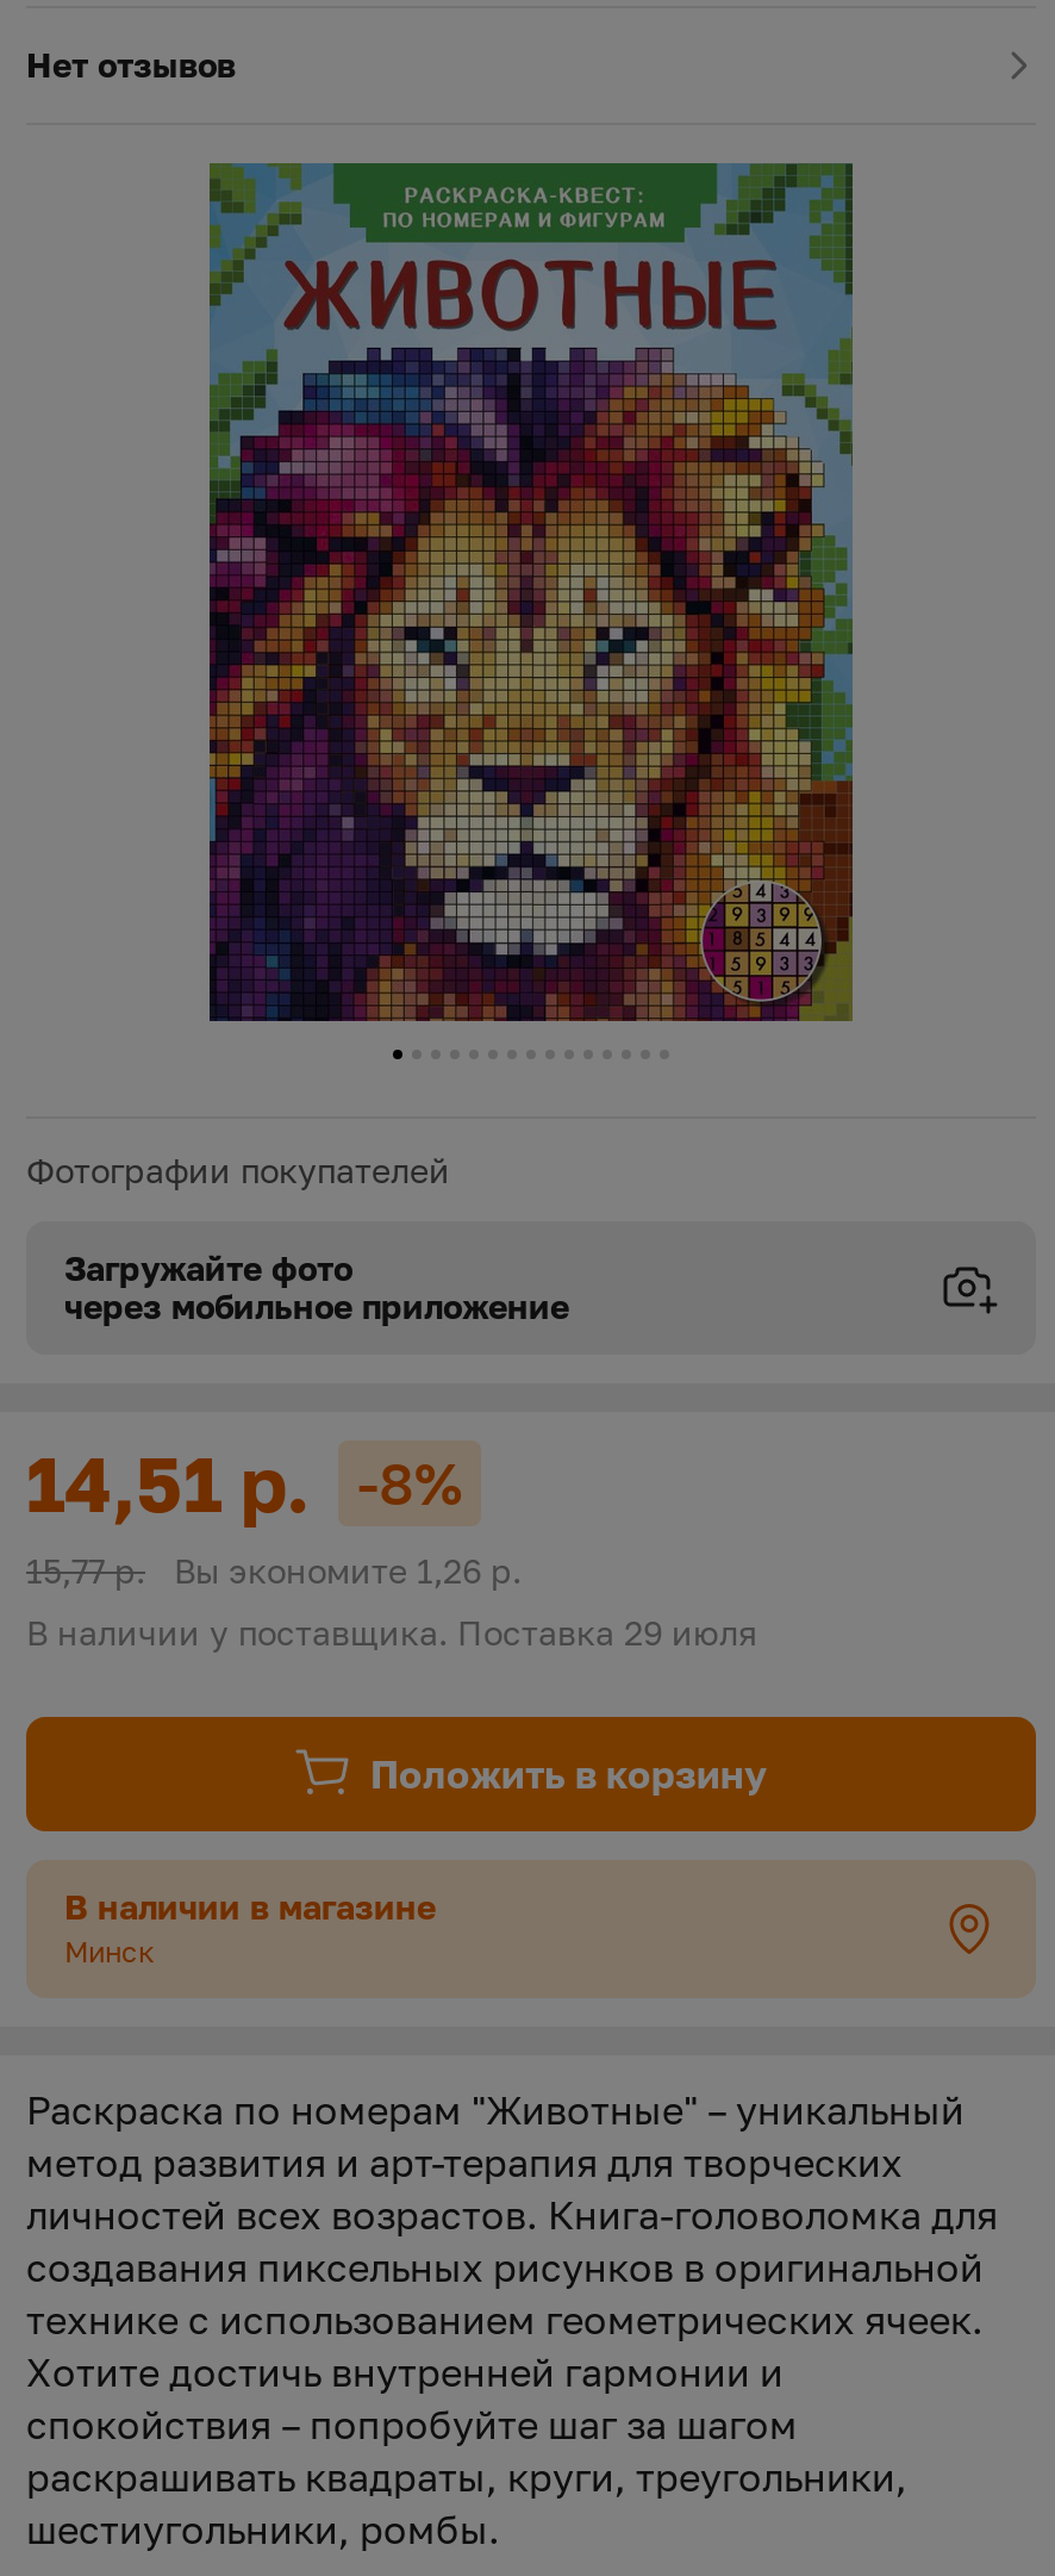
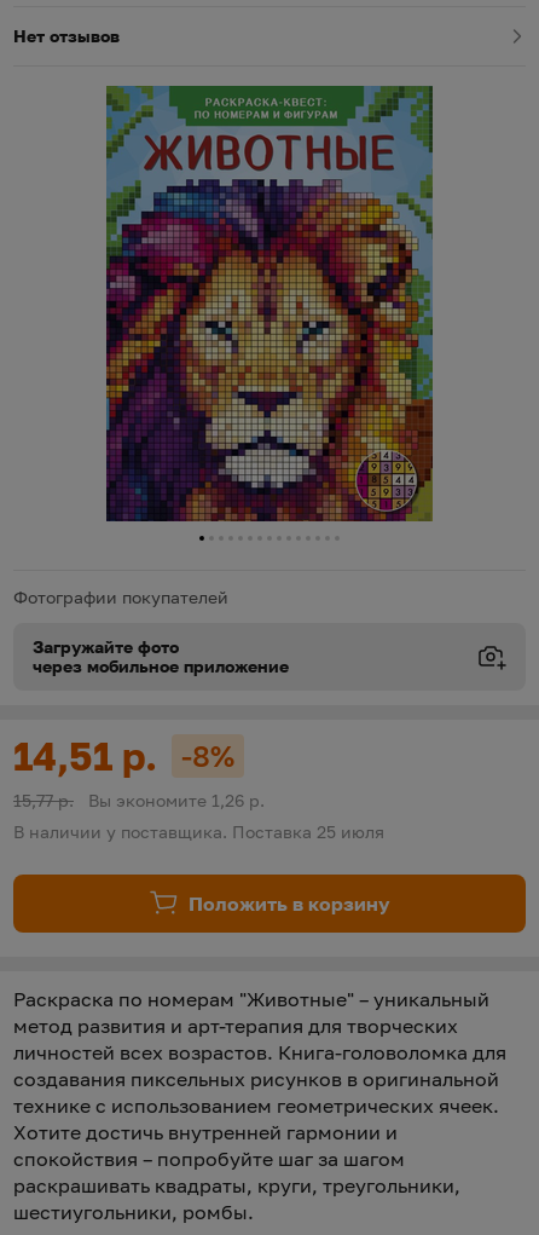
[26,1612,757,1653] В наличии у поставщика. Поставка 29 июля -> [13,821,384,842] В наличии у поставщика. Поставка 25 июля
[64,1886,436,1970] В наличии в магазине | Минск -> none

